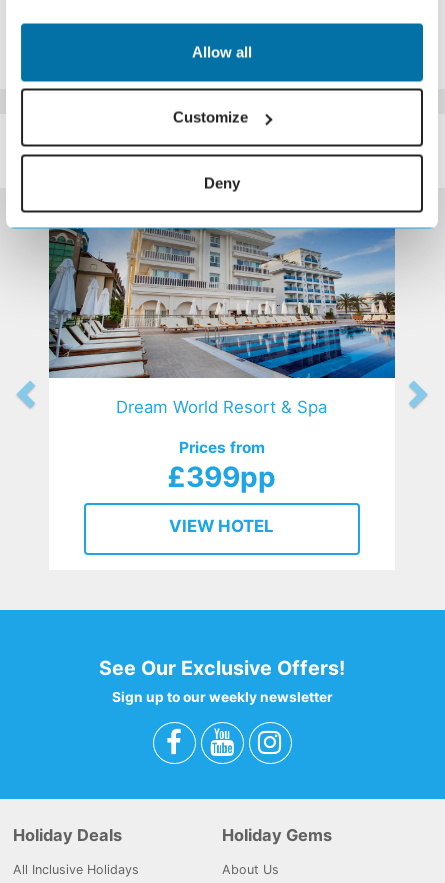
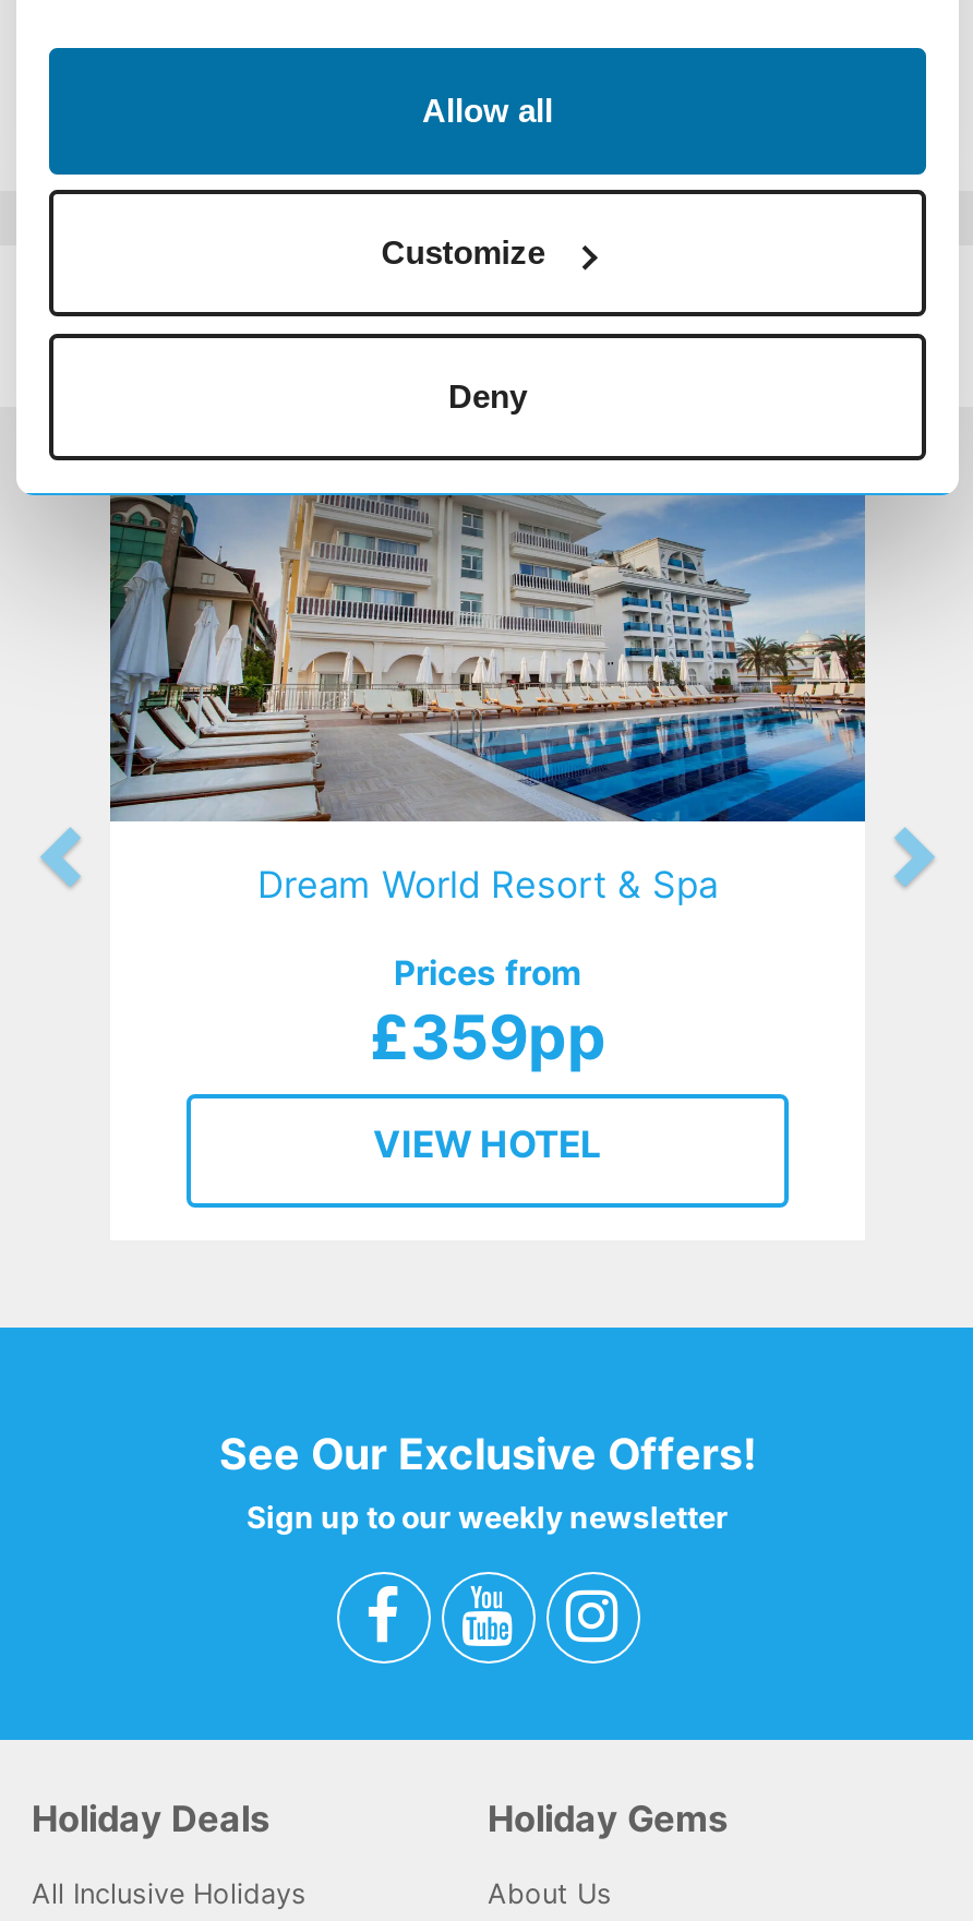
[167,460,276,494] £399pp -> [369,999,606,1074] £359pp

